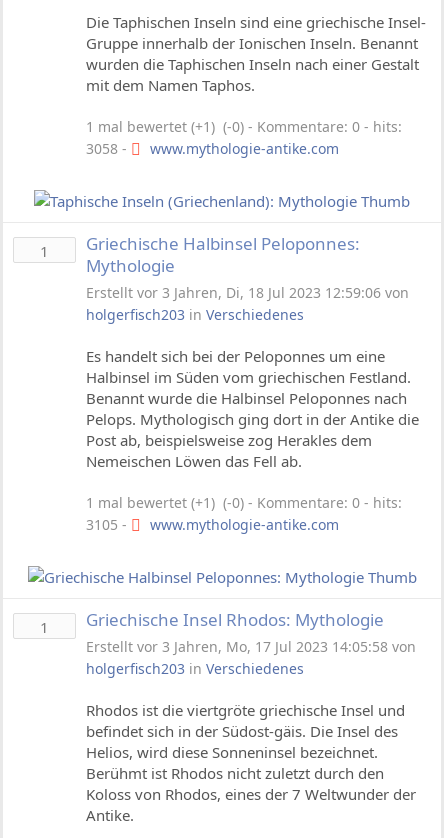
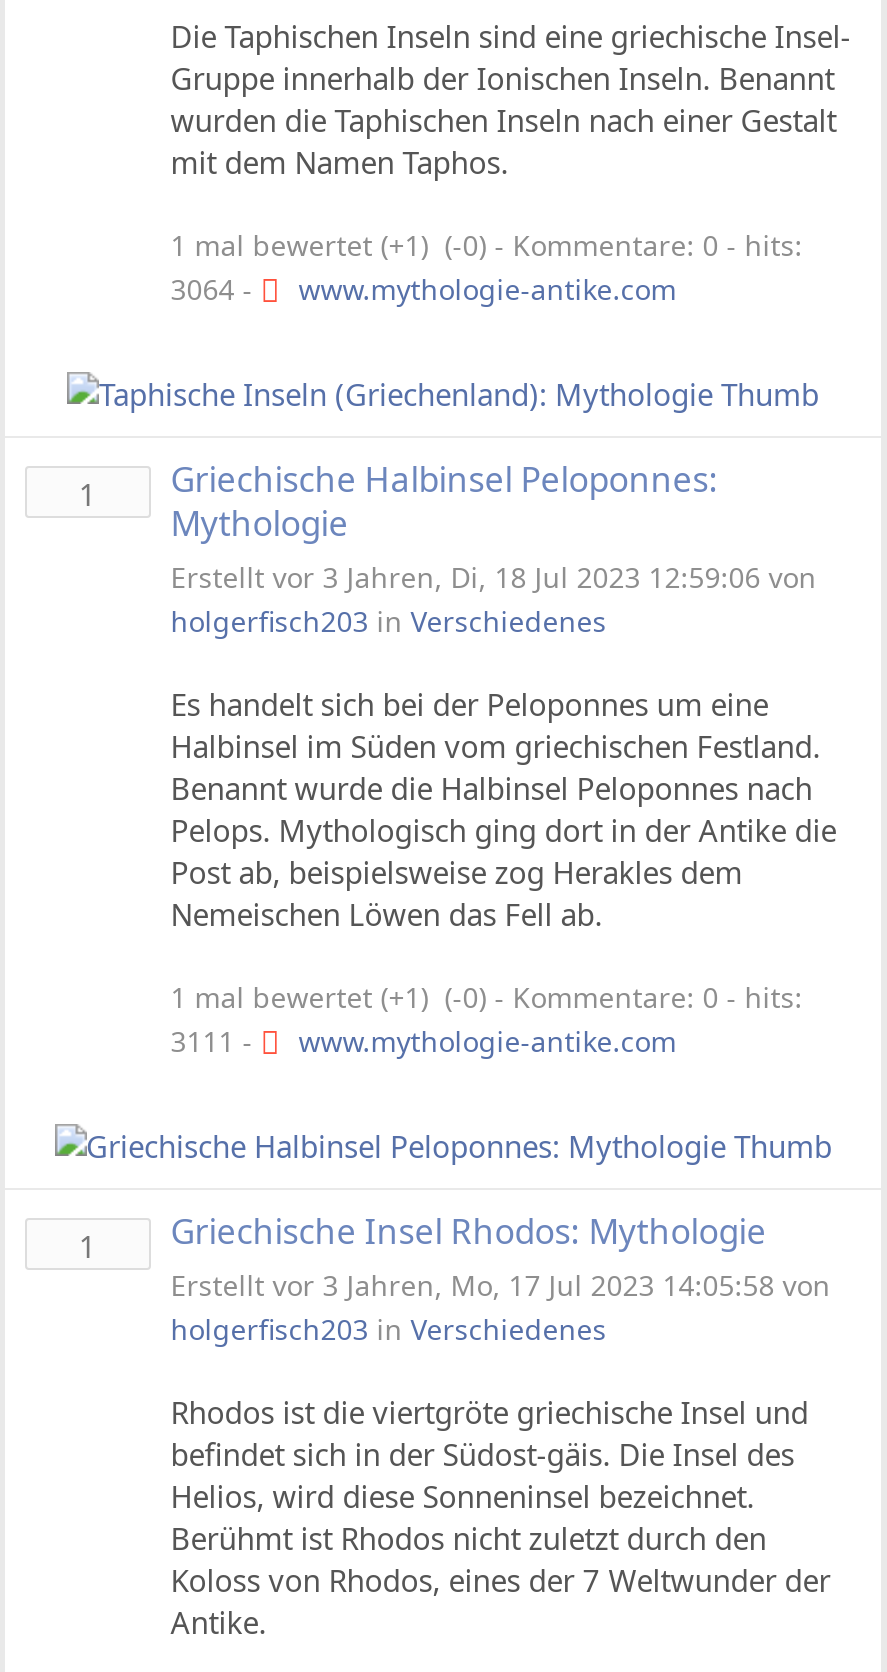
[86,139,339,158] 3058 - www.mythologie-antike.com -> [171,270,677,308] 3064 - www.mythologie-antike.com
[86,515,339,534] 3105 - www.mythologie-antike.com -> [171,1022,677,1060] 3111 - www.mythologie-antike.com

